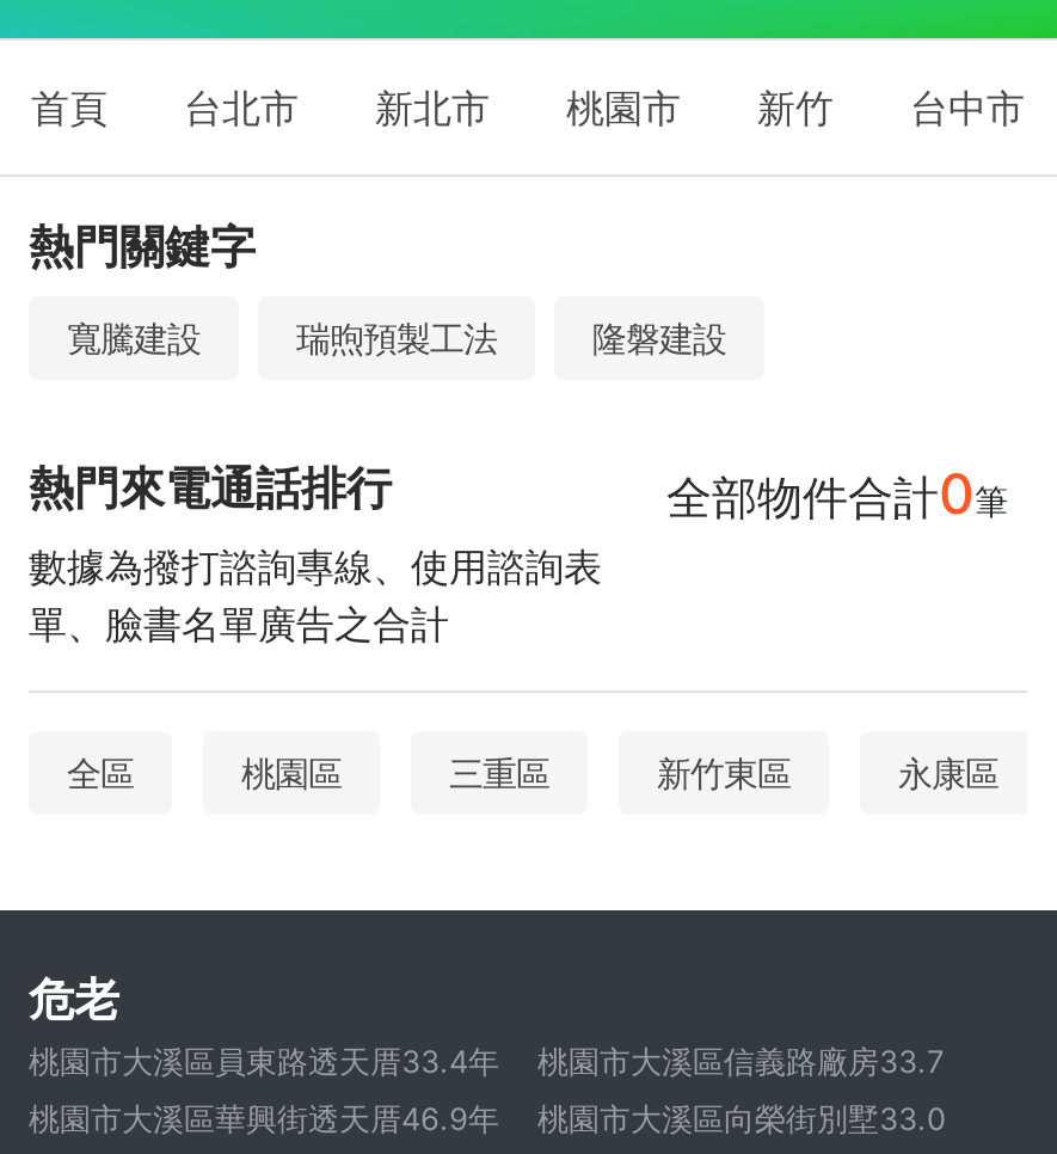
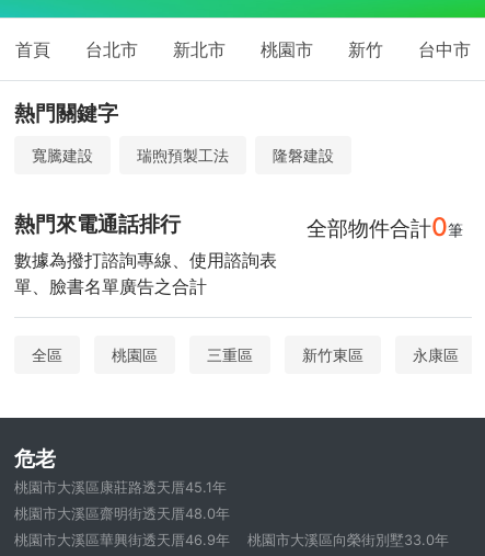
[29,1045,944,1081] 桃園市大溪區員東路透天厝33.4年 | 桃園市大溪區信義路廠房33.7 -> [14,480,230,522] 桃園市大溪區康莊路透天厝45.1年 | 桃園市大溪區齋明街透天厝48.0年
[537,1102,946,1138] 桃園市大溪區向榮街別墅33.0 -> [247,532,449,549] 桃園市大溪區向榮街別墅33.0年

